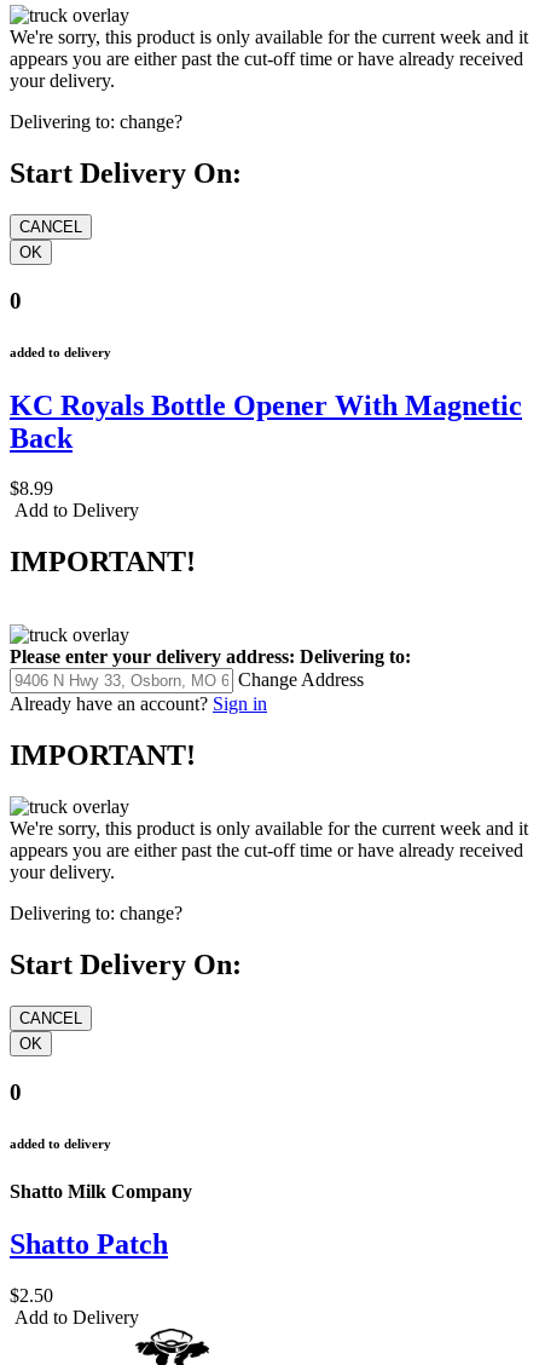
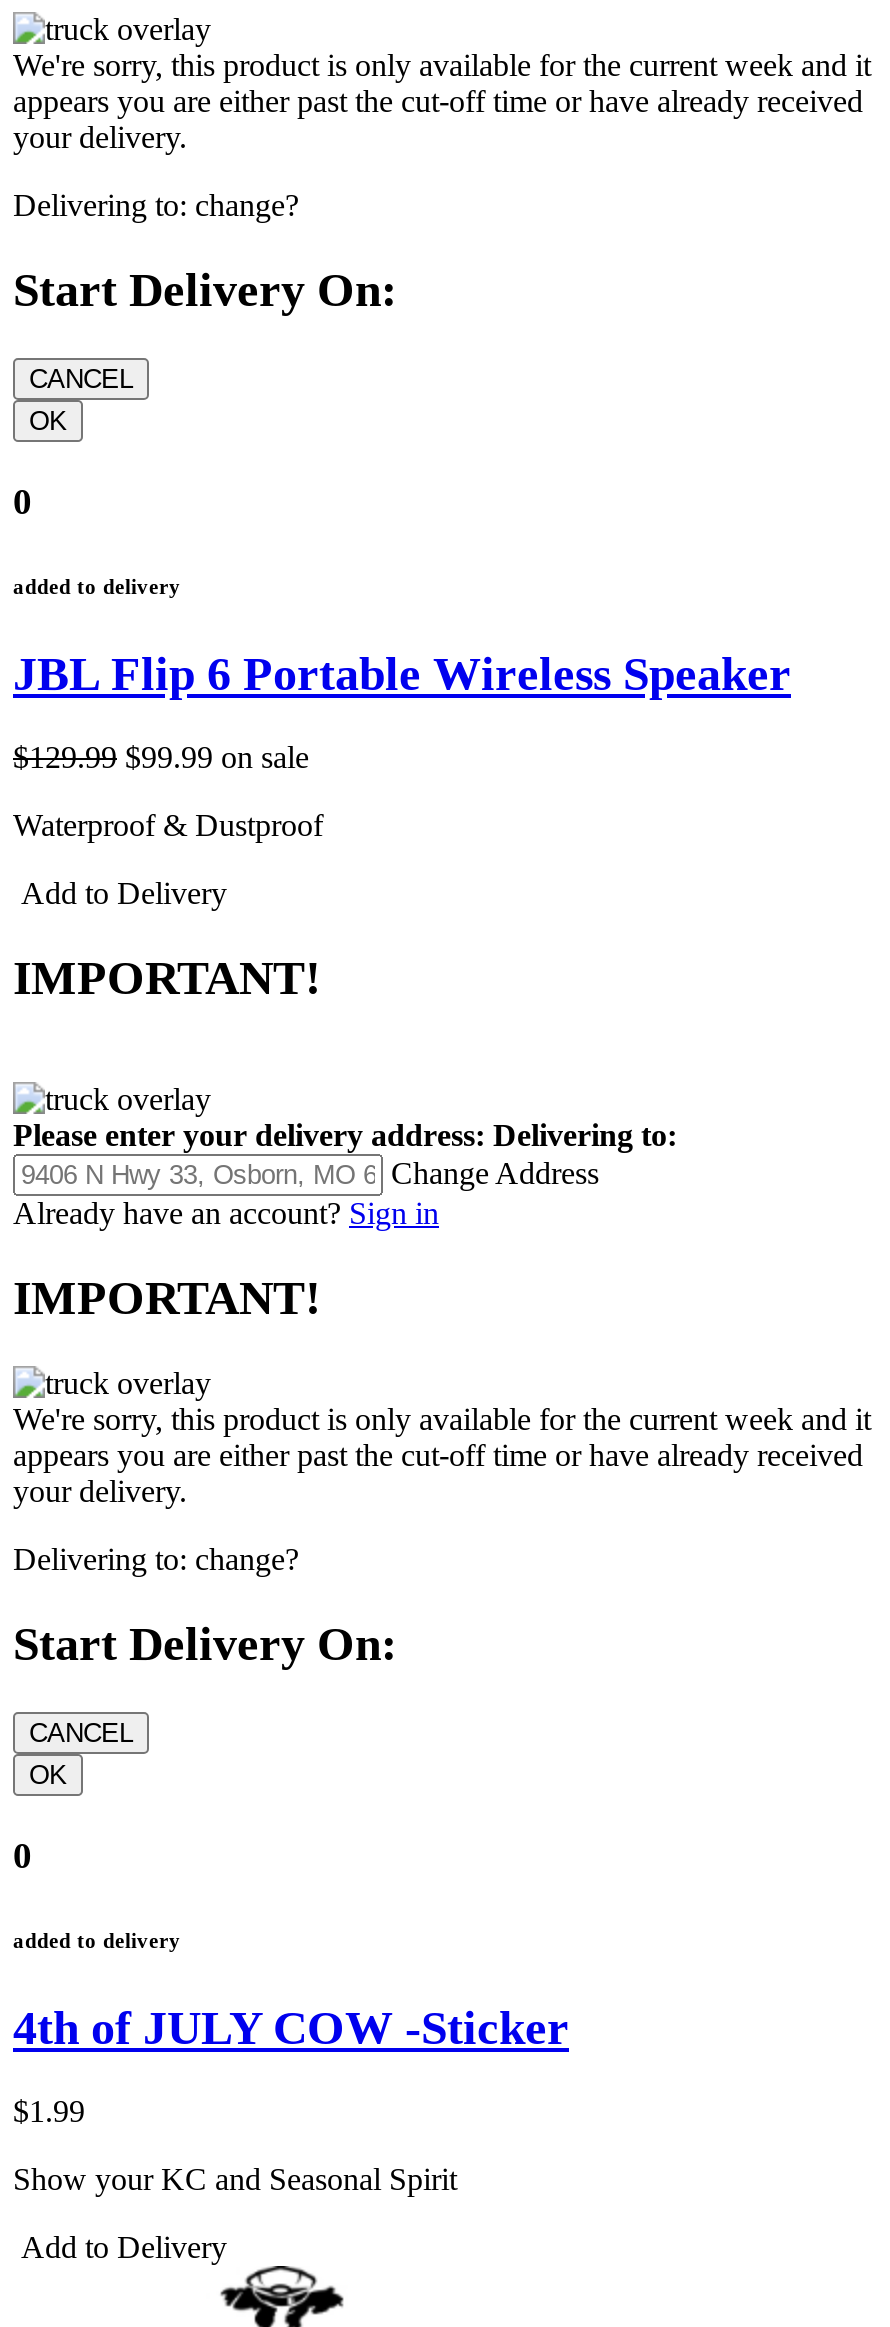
[10,389,522,499] KC Royals Bottle Opener With Magnetic | Back | $8.99 -> [13,647,791,843] JBL Flip 6 Portable Wireless Speaker | $129.99 $99.99 on sale | Waterproof & Dustproof
[10,1180,192,1201] Shatto Milk Company -> [13,2001,569,2053] 4th of JULY COW -Sticker
[10,1228,168,1259] Shatto Patch -> [13,2095,85,2129] $1.99
[10,1285,53,1305] $2.50 -> [13,2163,457,2197] Show your KC and Seasonal Spirit

